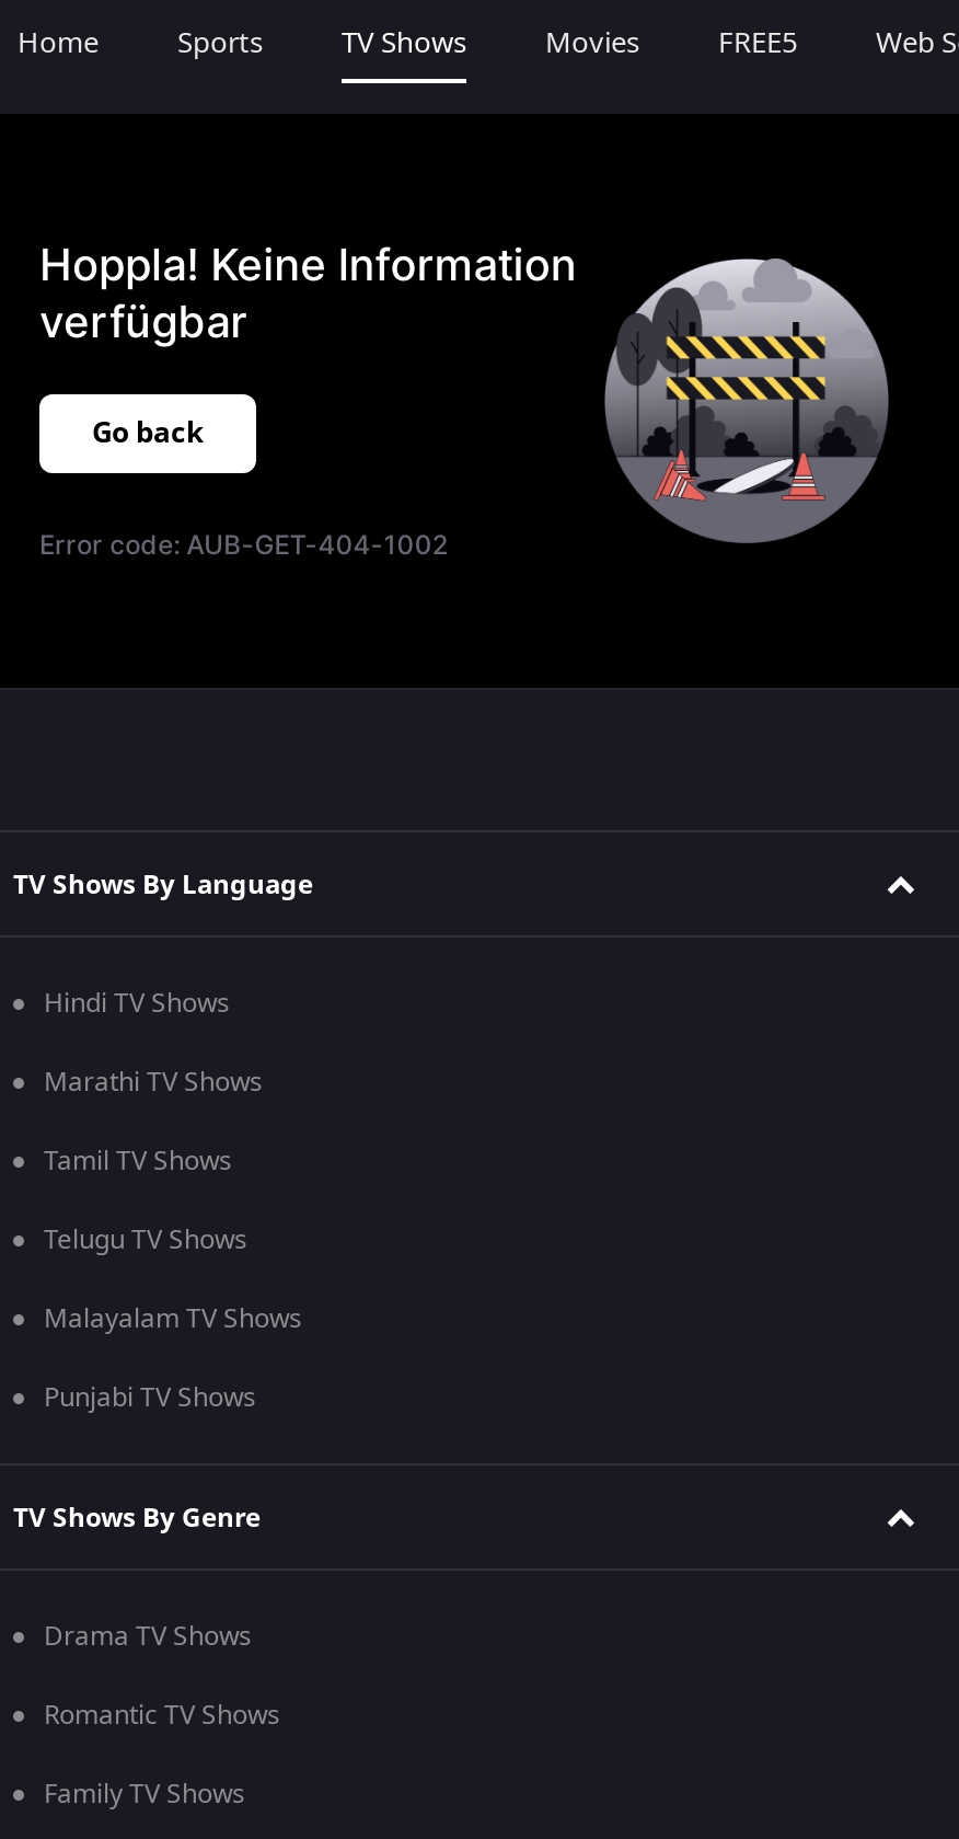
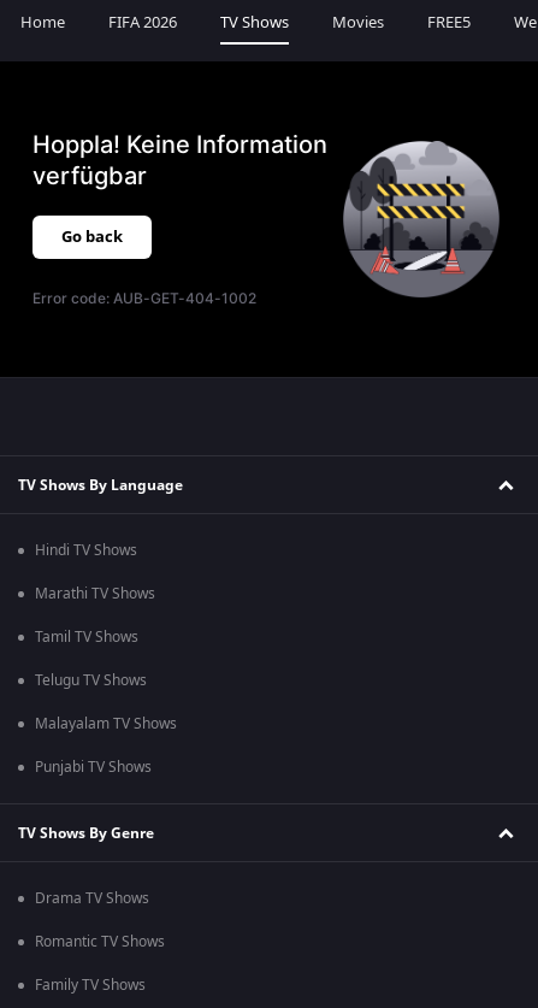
[177,22,263,64] Sports -> [108,11,177,34] FIFA 2026

